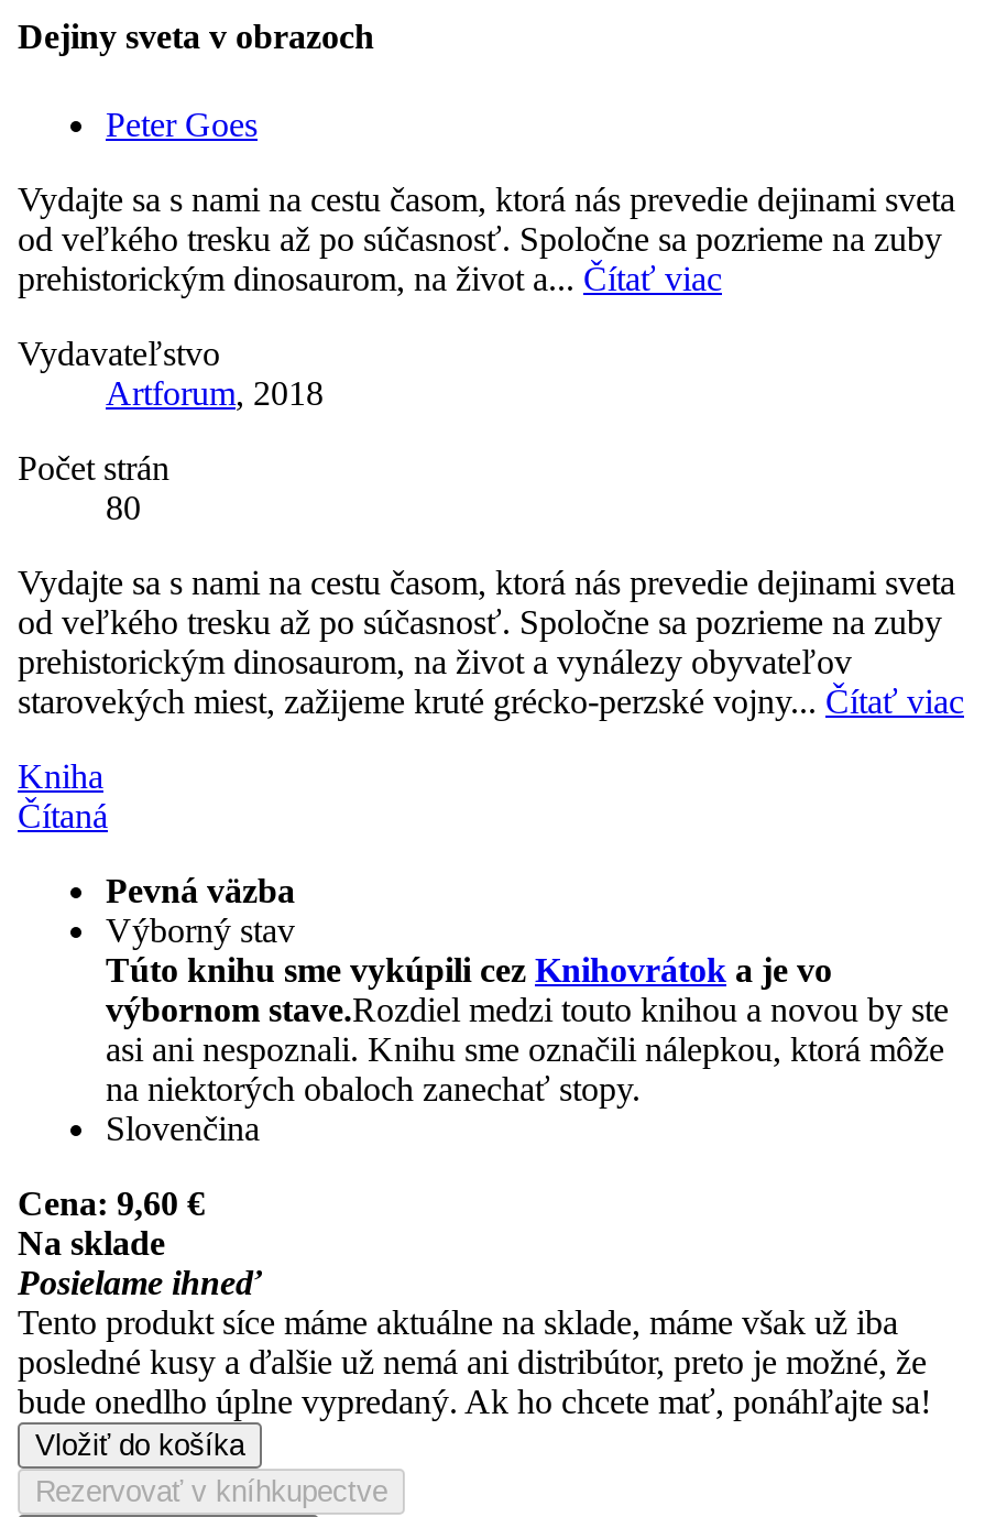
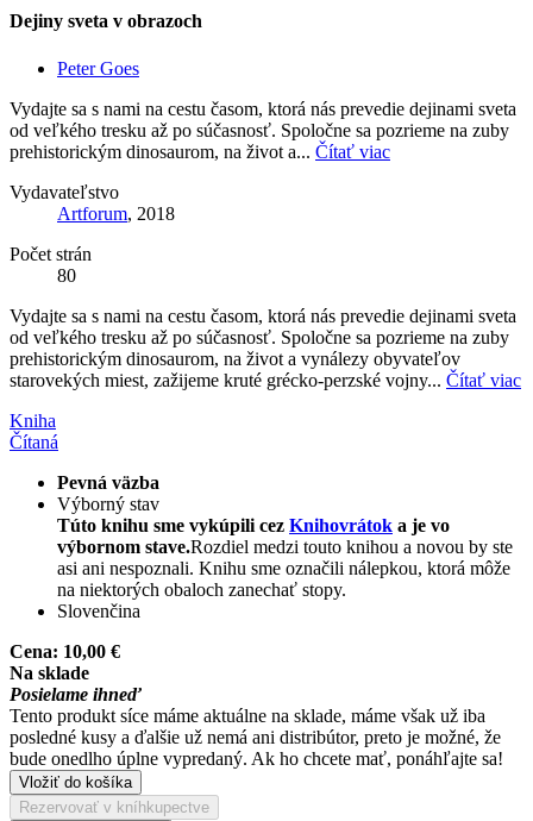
[18,1184,205,1221] Cena: 9,60 € -> [10,641,120,661] Cena: 10,00 €

